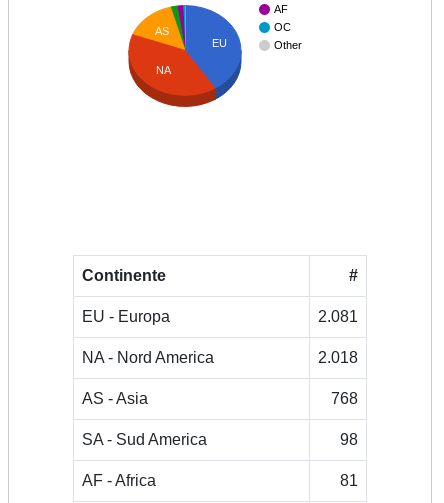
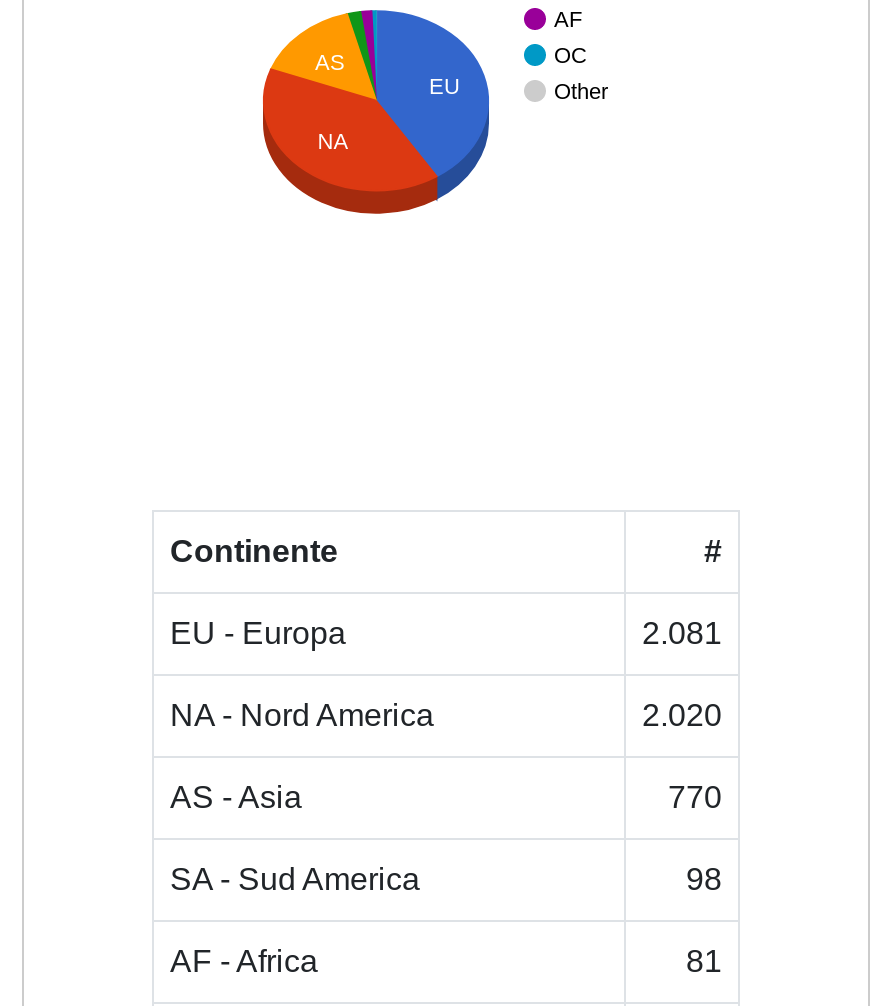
[318,349,358,366] 2.018 -> [642,698,722,732] 2.020
[331,390,358,407] 768 -> [668,780,722,814] 770

